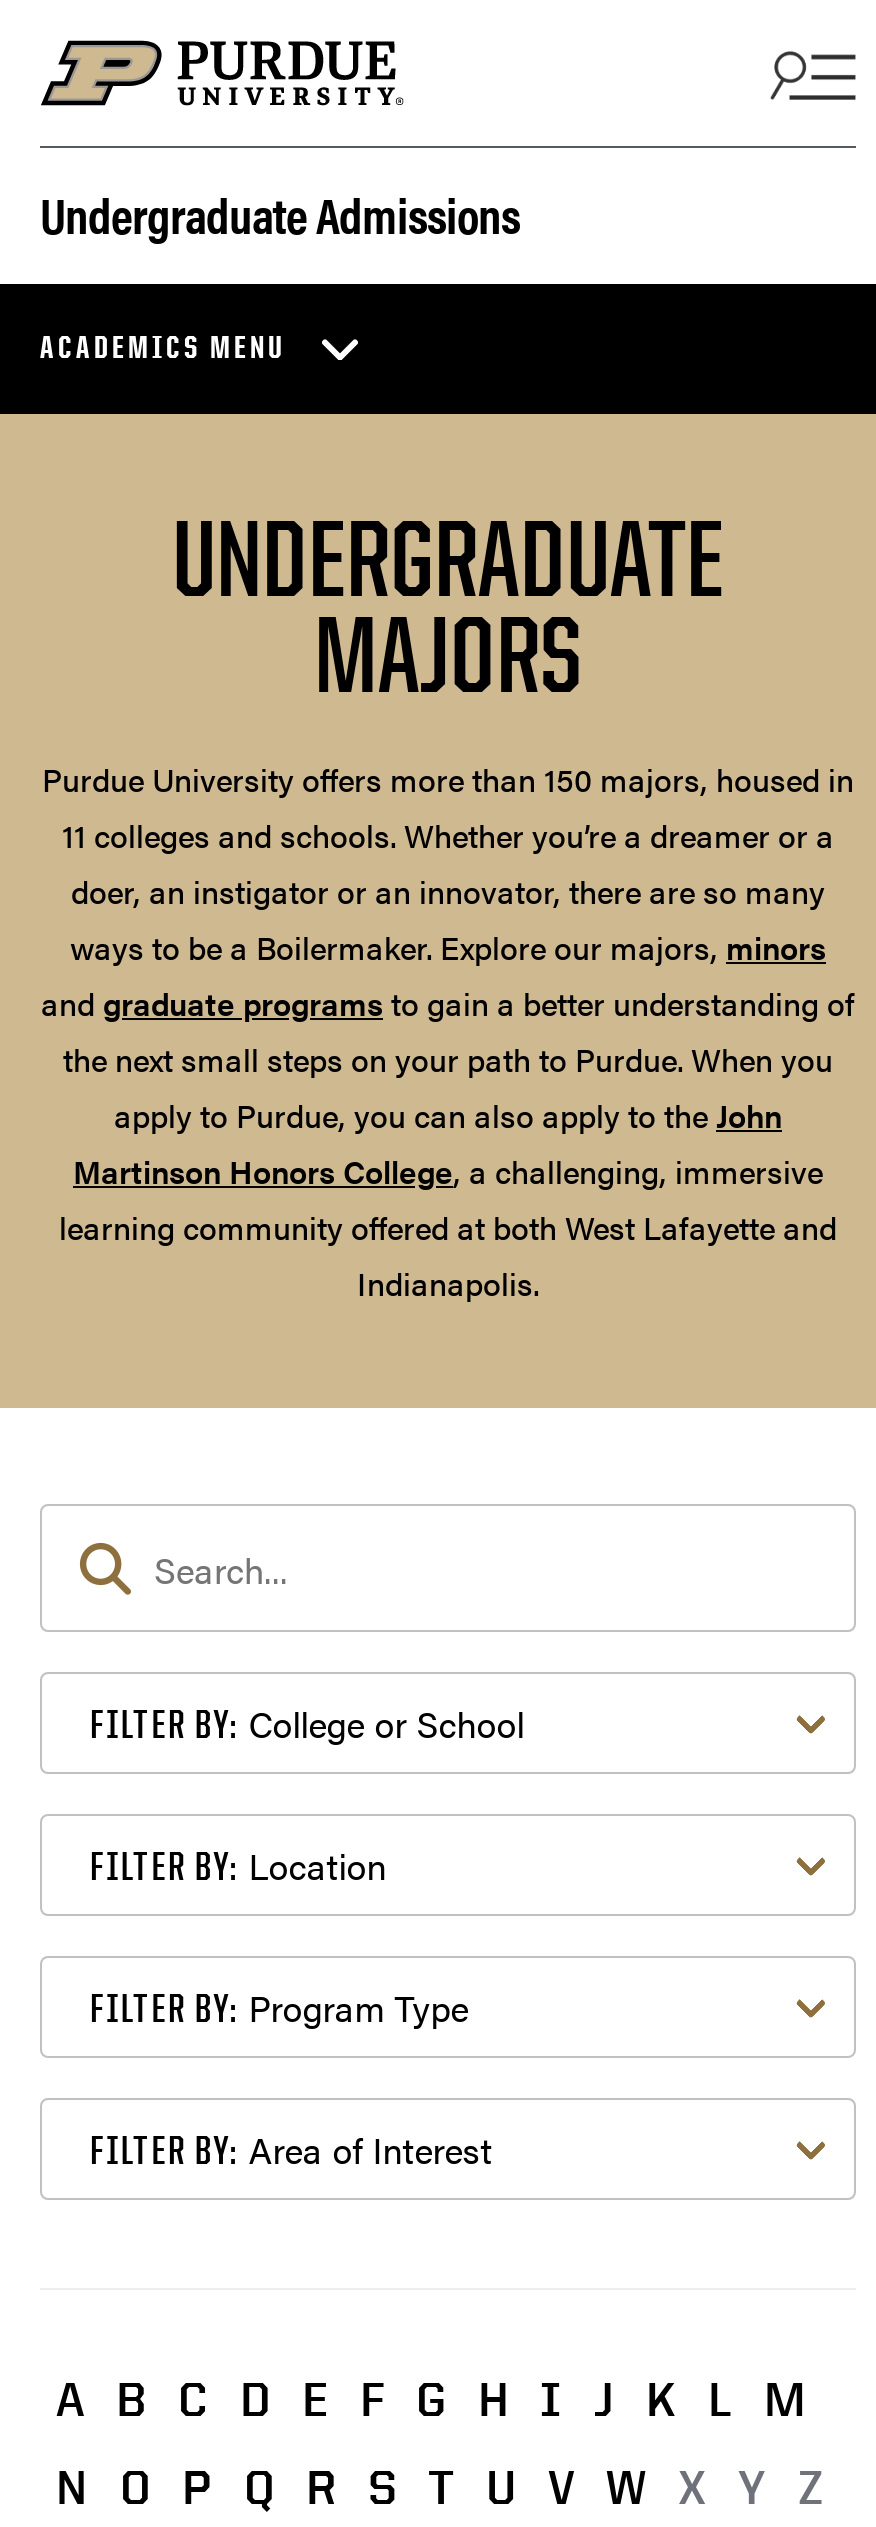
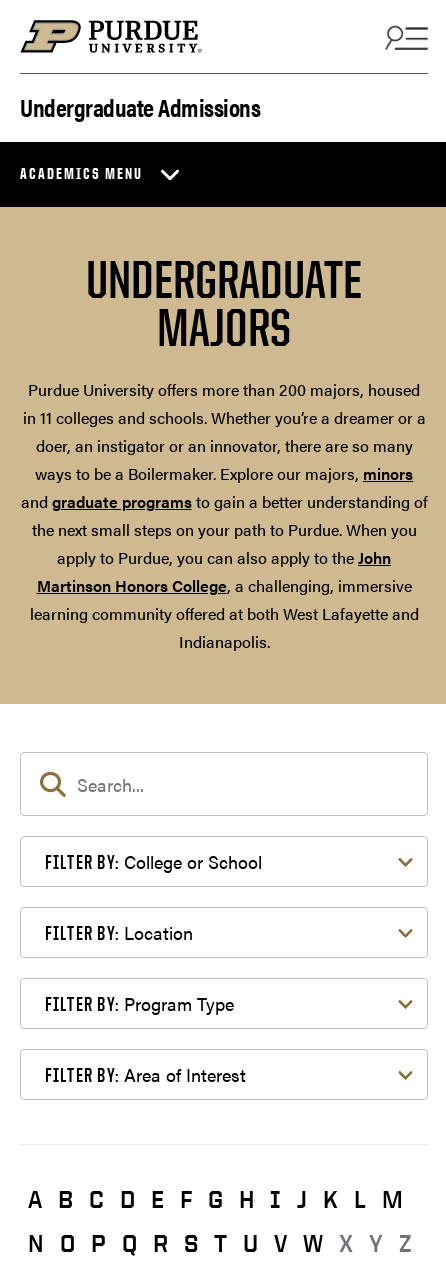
[42,756,854,858] Purdue University offers more than 150 majors, housed in | 11 colleges and schools. Whether you’re a dreamer or a -> [22,378,425,429] Purdue University offers more than 200 majors, housed | in 11 colleges and schools. Whether you’re a dreamer or a

